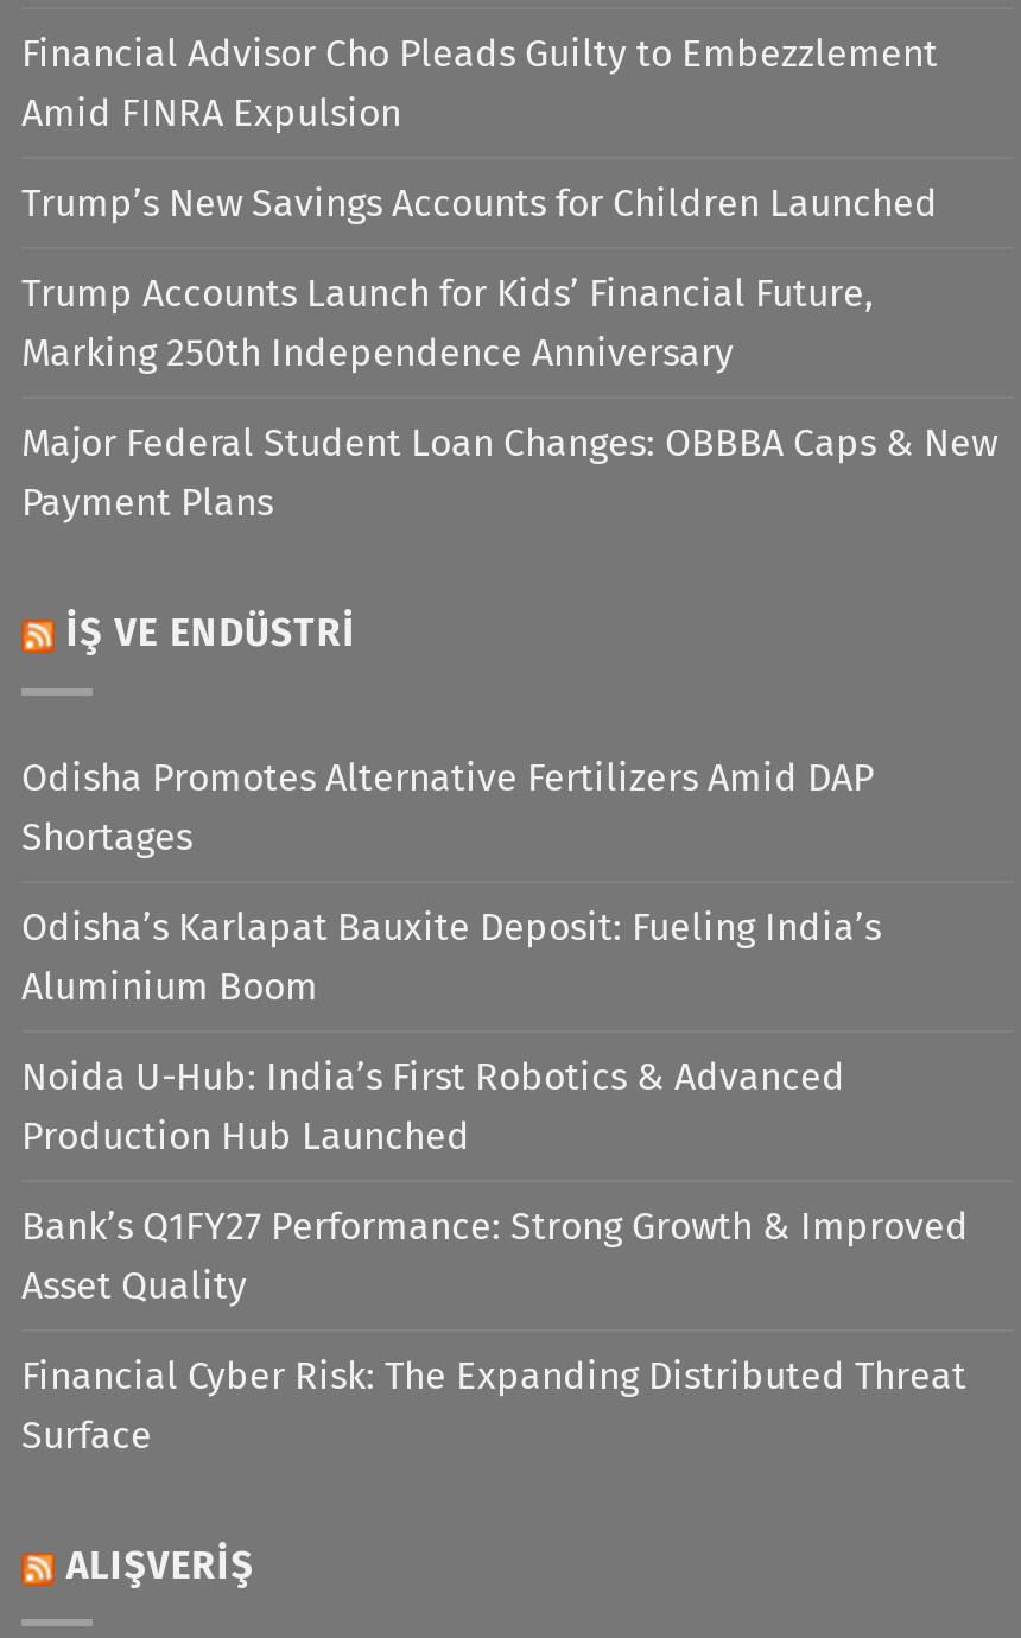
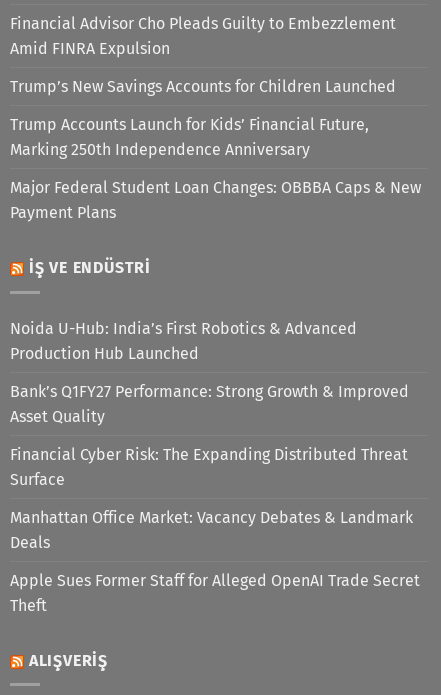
[21,755,881,1009] Odisha Promotes Alternative Fertilizers Amid DAP | Shortages | Odisha’s Karlapat Bauxite Deposit: Fueling India’s | Aluminium Boom -> none
moved [21,1054,969,1457] -> [10,319,409,489]: Noida U-Hub: India’s First Robotics & Advanced | Production Hub Launched | Bank’s Q1FY27 Performance: Strong Growth & Improved | Asset Quality | Financial Cyber Risk: The Expanding Distributed Threat | Surface
none -> [10,508,420,615] Manhattan Office Market: Vacancy Debates & Landmark | Deals | Apple Sues Former Staff for Alleged OpenAI Trade Secret | Theft

